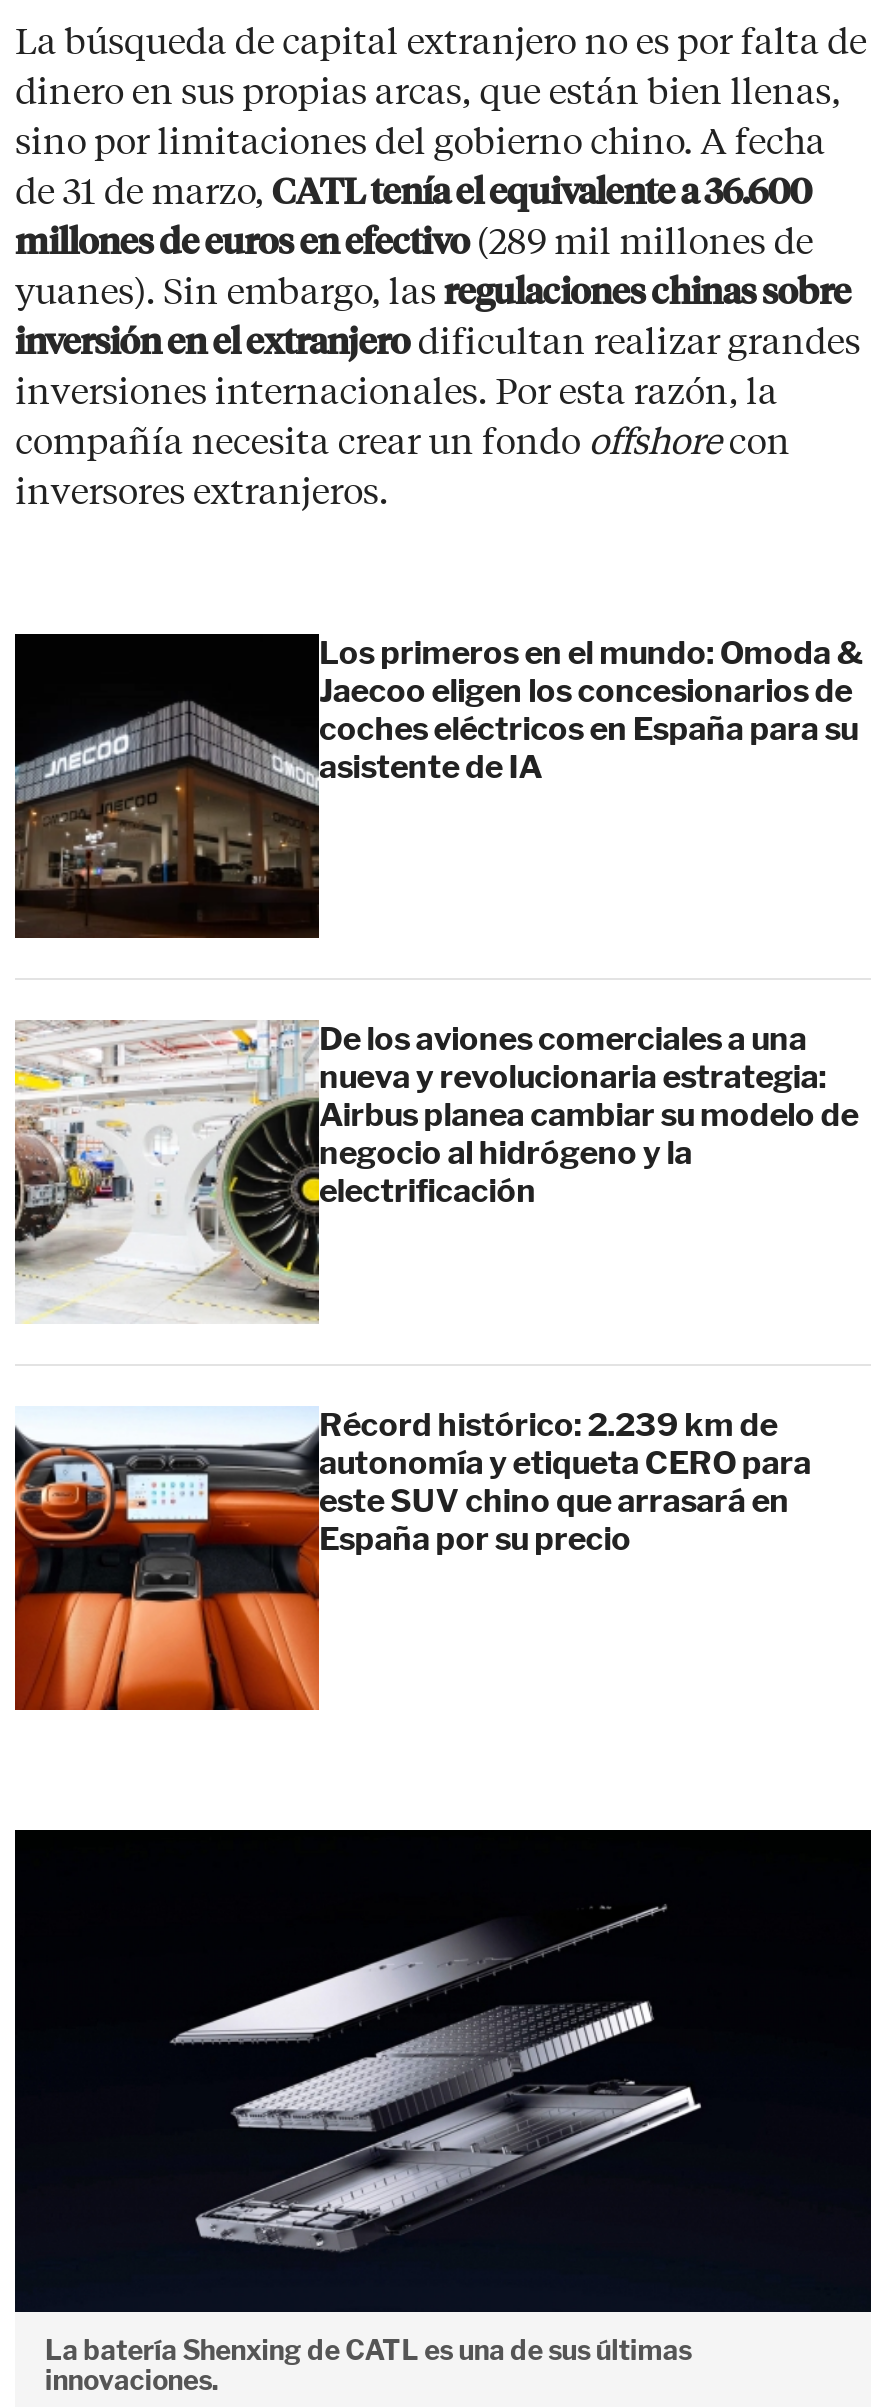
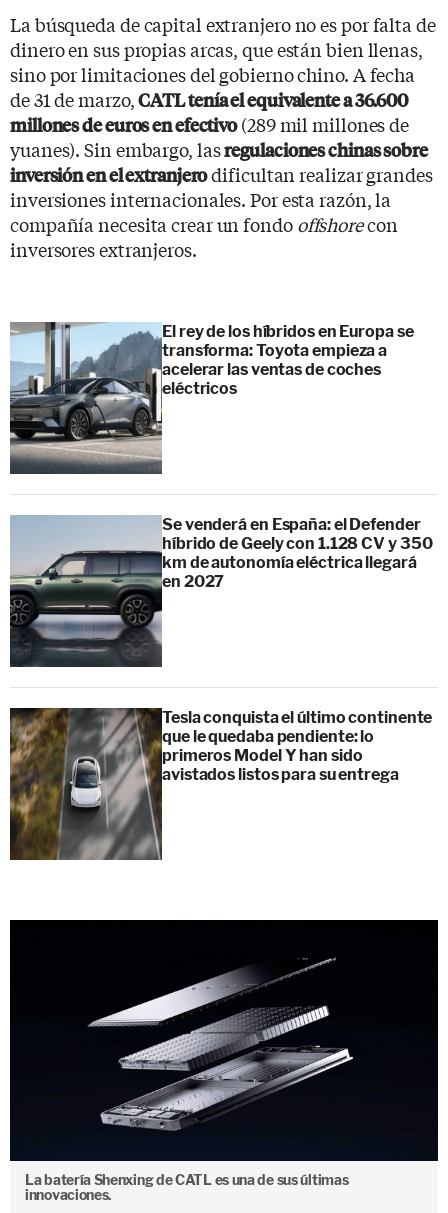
[13,632,862,938] [image] | Los primeros en el mundo: Omoda & | Jaecoo eligen los concesionarios de | coches eléctricos en España para su | asistente de IA -> [10,322,413,474] [image] | El rey de los híbridos en Europa se | transforma: Toyota empieza a | acelerar las ventas de coches | eléctricos
[13,1020,858,1324] [image] | De los aviones comerciales a una | nueva y revolucionaria estrategia: | Airbus planea cambiar su modelo de | negocio al hidrógeno y la | electrificación -> [9,515,432,668] [image] | Se venderá en España: el Defender | híbrido de Geely con 1.128 CV y 350 | km de autonomía eléctrica llegará | en 2027
[13,1406,811,1712] [image] | Récord histórico: 2.239 km de | autonomía y etiqueta CERO para | este SUV chino que arrasará en | España por su precio -> [9,707,432,861] [image] | Tesla conquista el último continente | que le quedaba pendiente: lo | primeros Model Y han sido | avistados listos para su entrega

